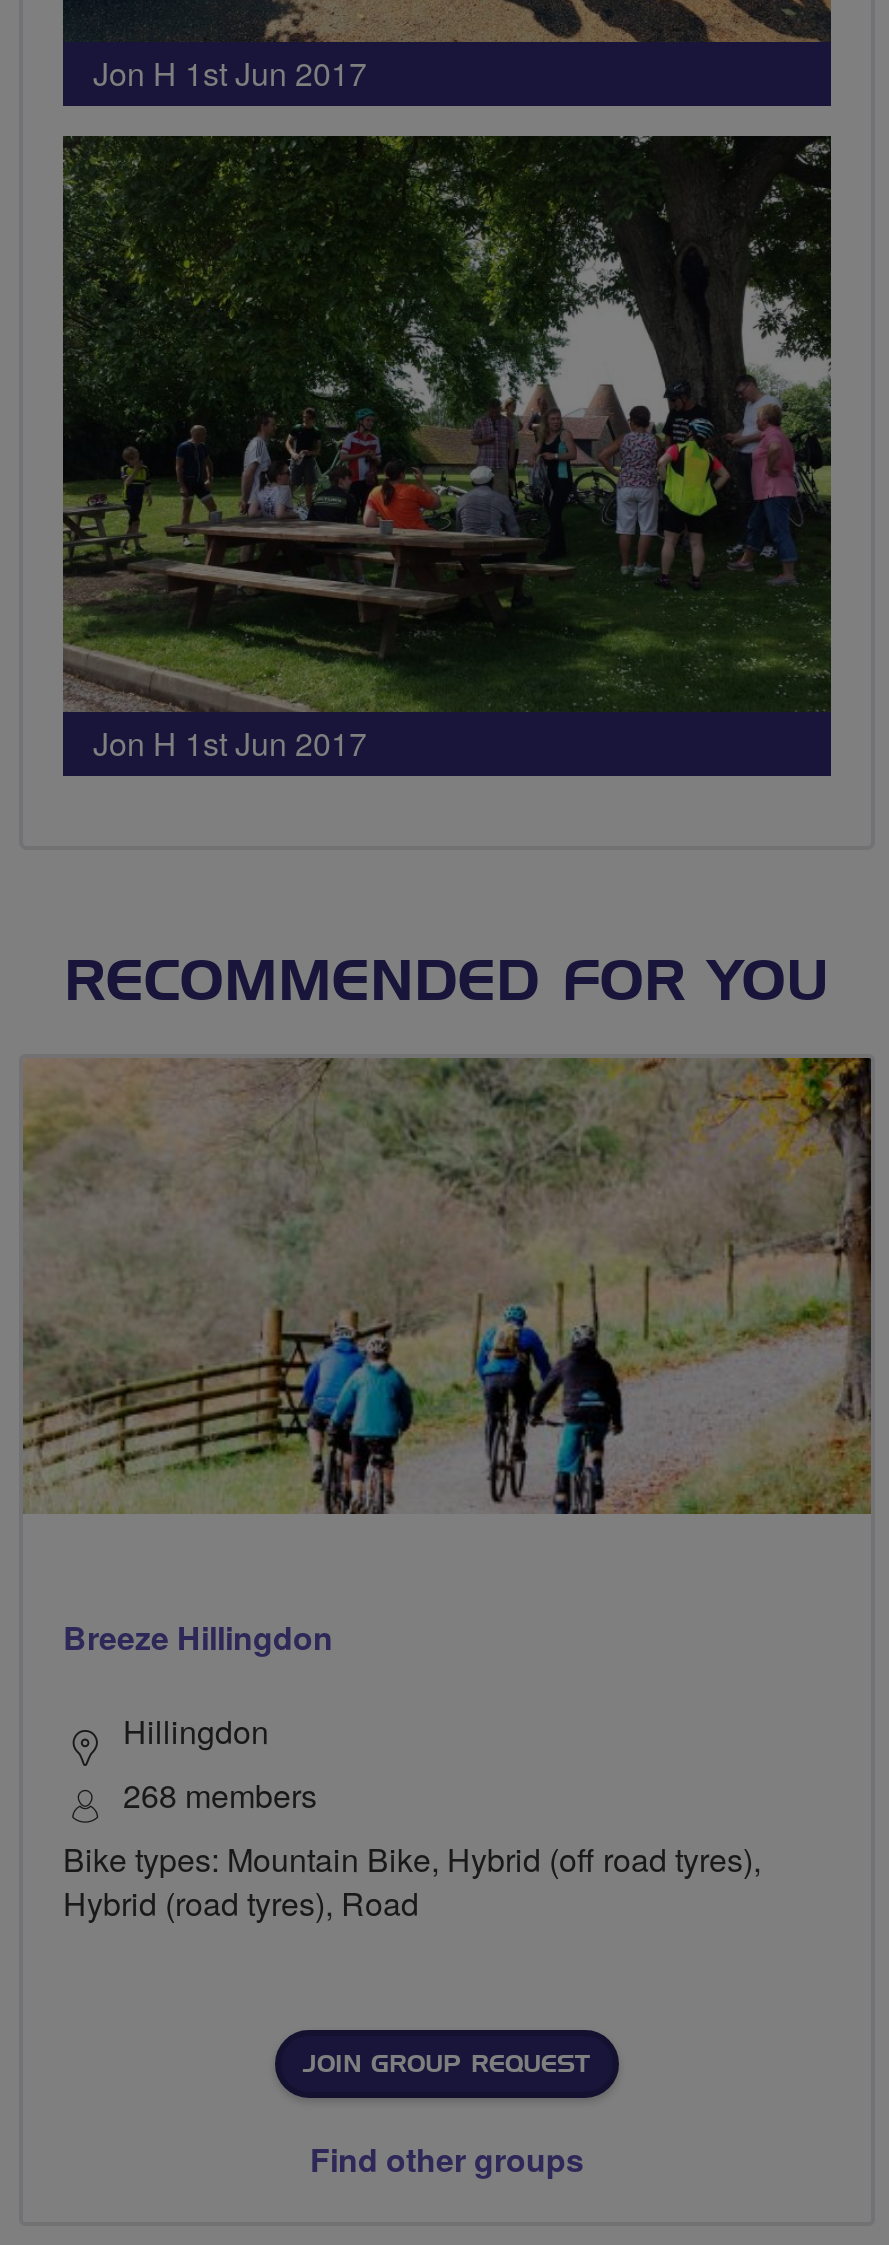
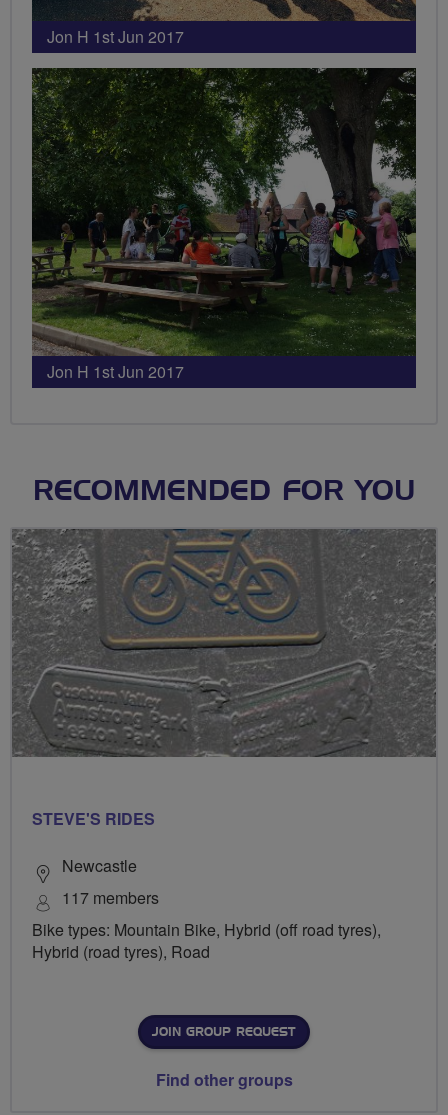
[23,1056,873,1516] [image] -> [11,528,436,758] [image]
[63,1613,333,1659] Breeze Hillingdon -> [32,806,155,829] STEVE'S RIDES
[123,1707,317,1817] Hillingdon | 268 members -> [62,853,159,908] Newcastle | 117 members

